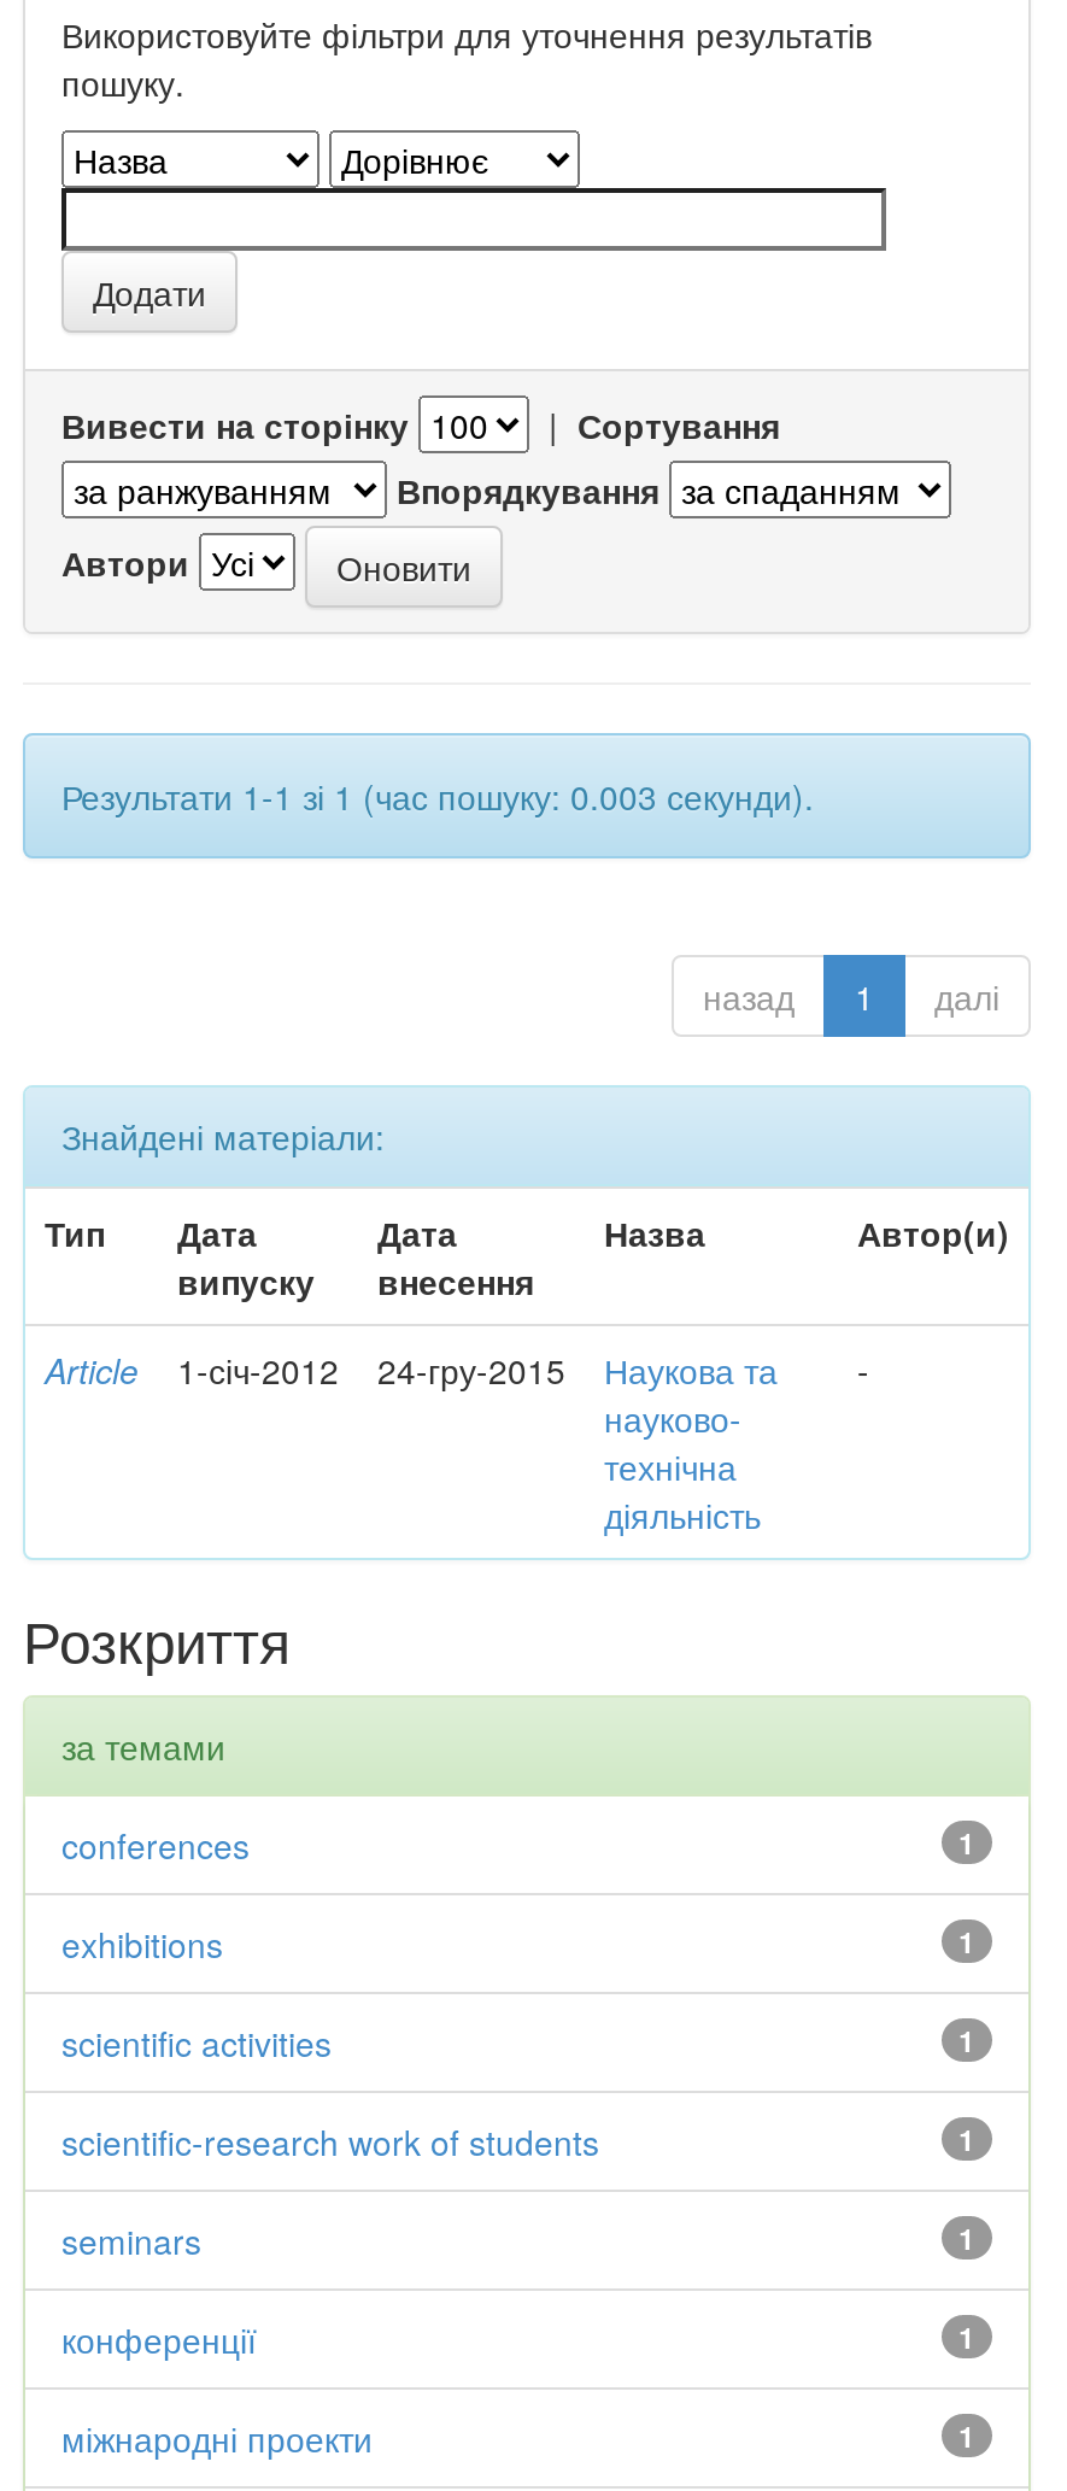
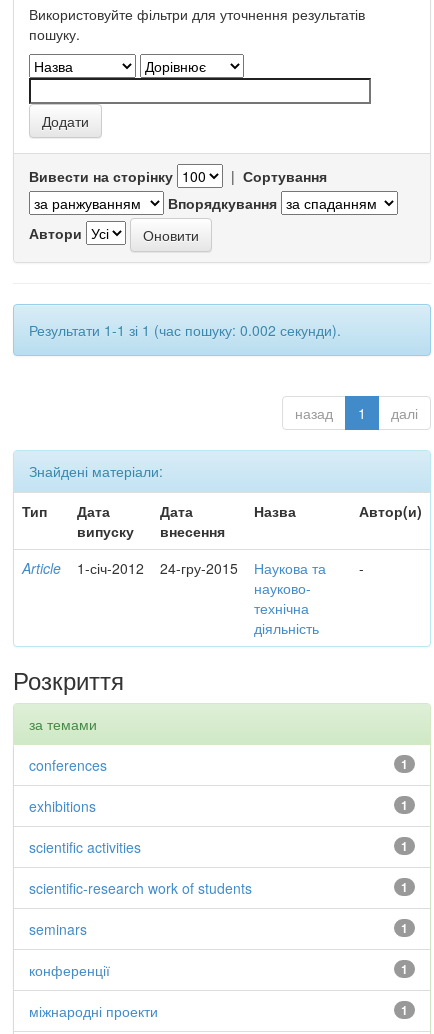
[61,772,814,820] Результати 1-1 зі 1 (час пошуку: 0.003 секунди). -> [29,320,341,340] Результати 1-1 зі 1 (час пошуку: 0.002 секунди).

